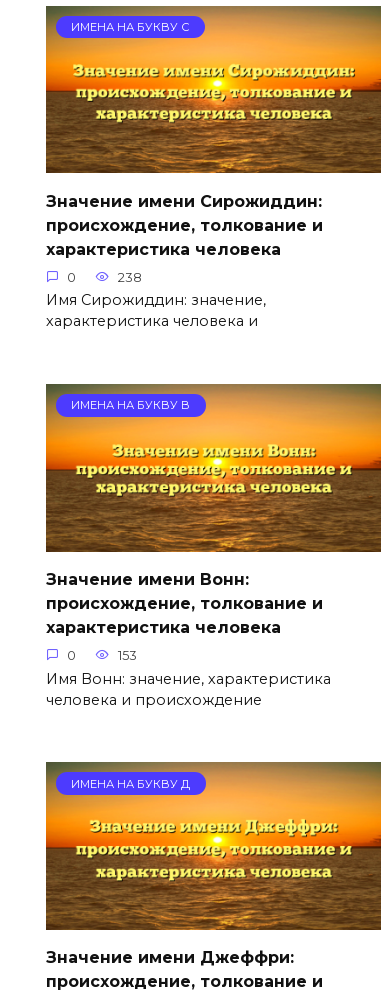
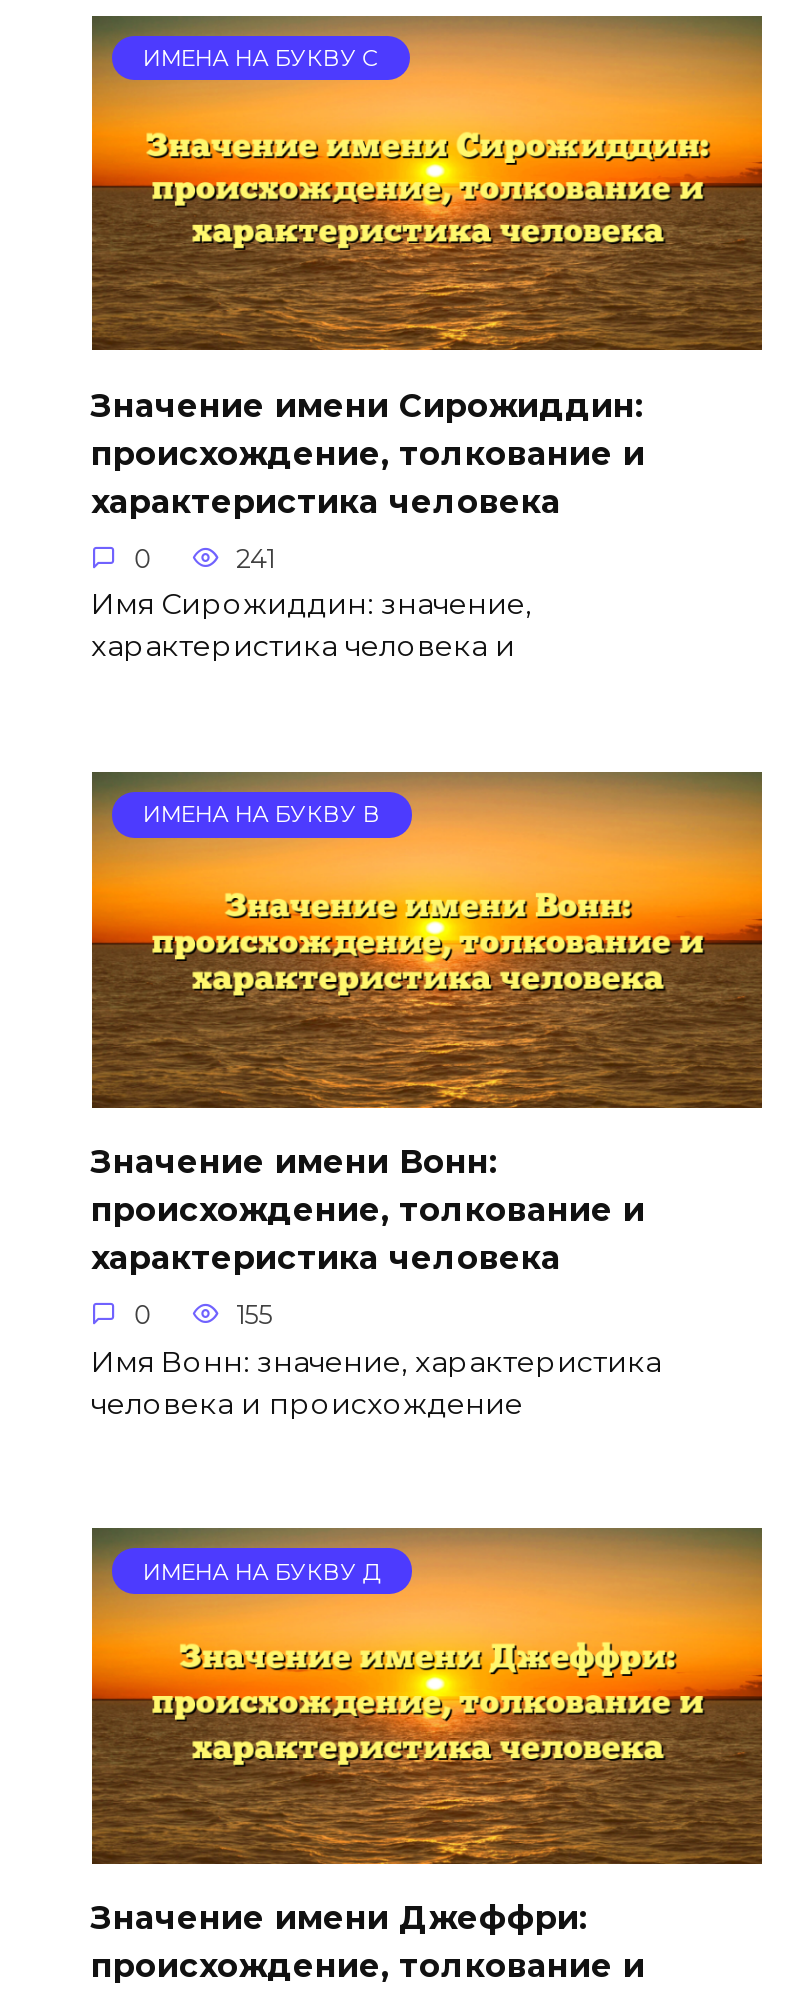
[118,270,142,285] 238 -> [236,543,274,573] 241
[118,648,137,663] 153 -> [236,1300,272,1330] 155

